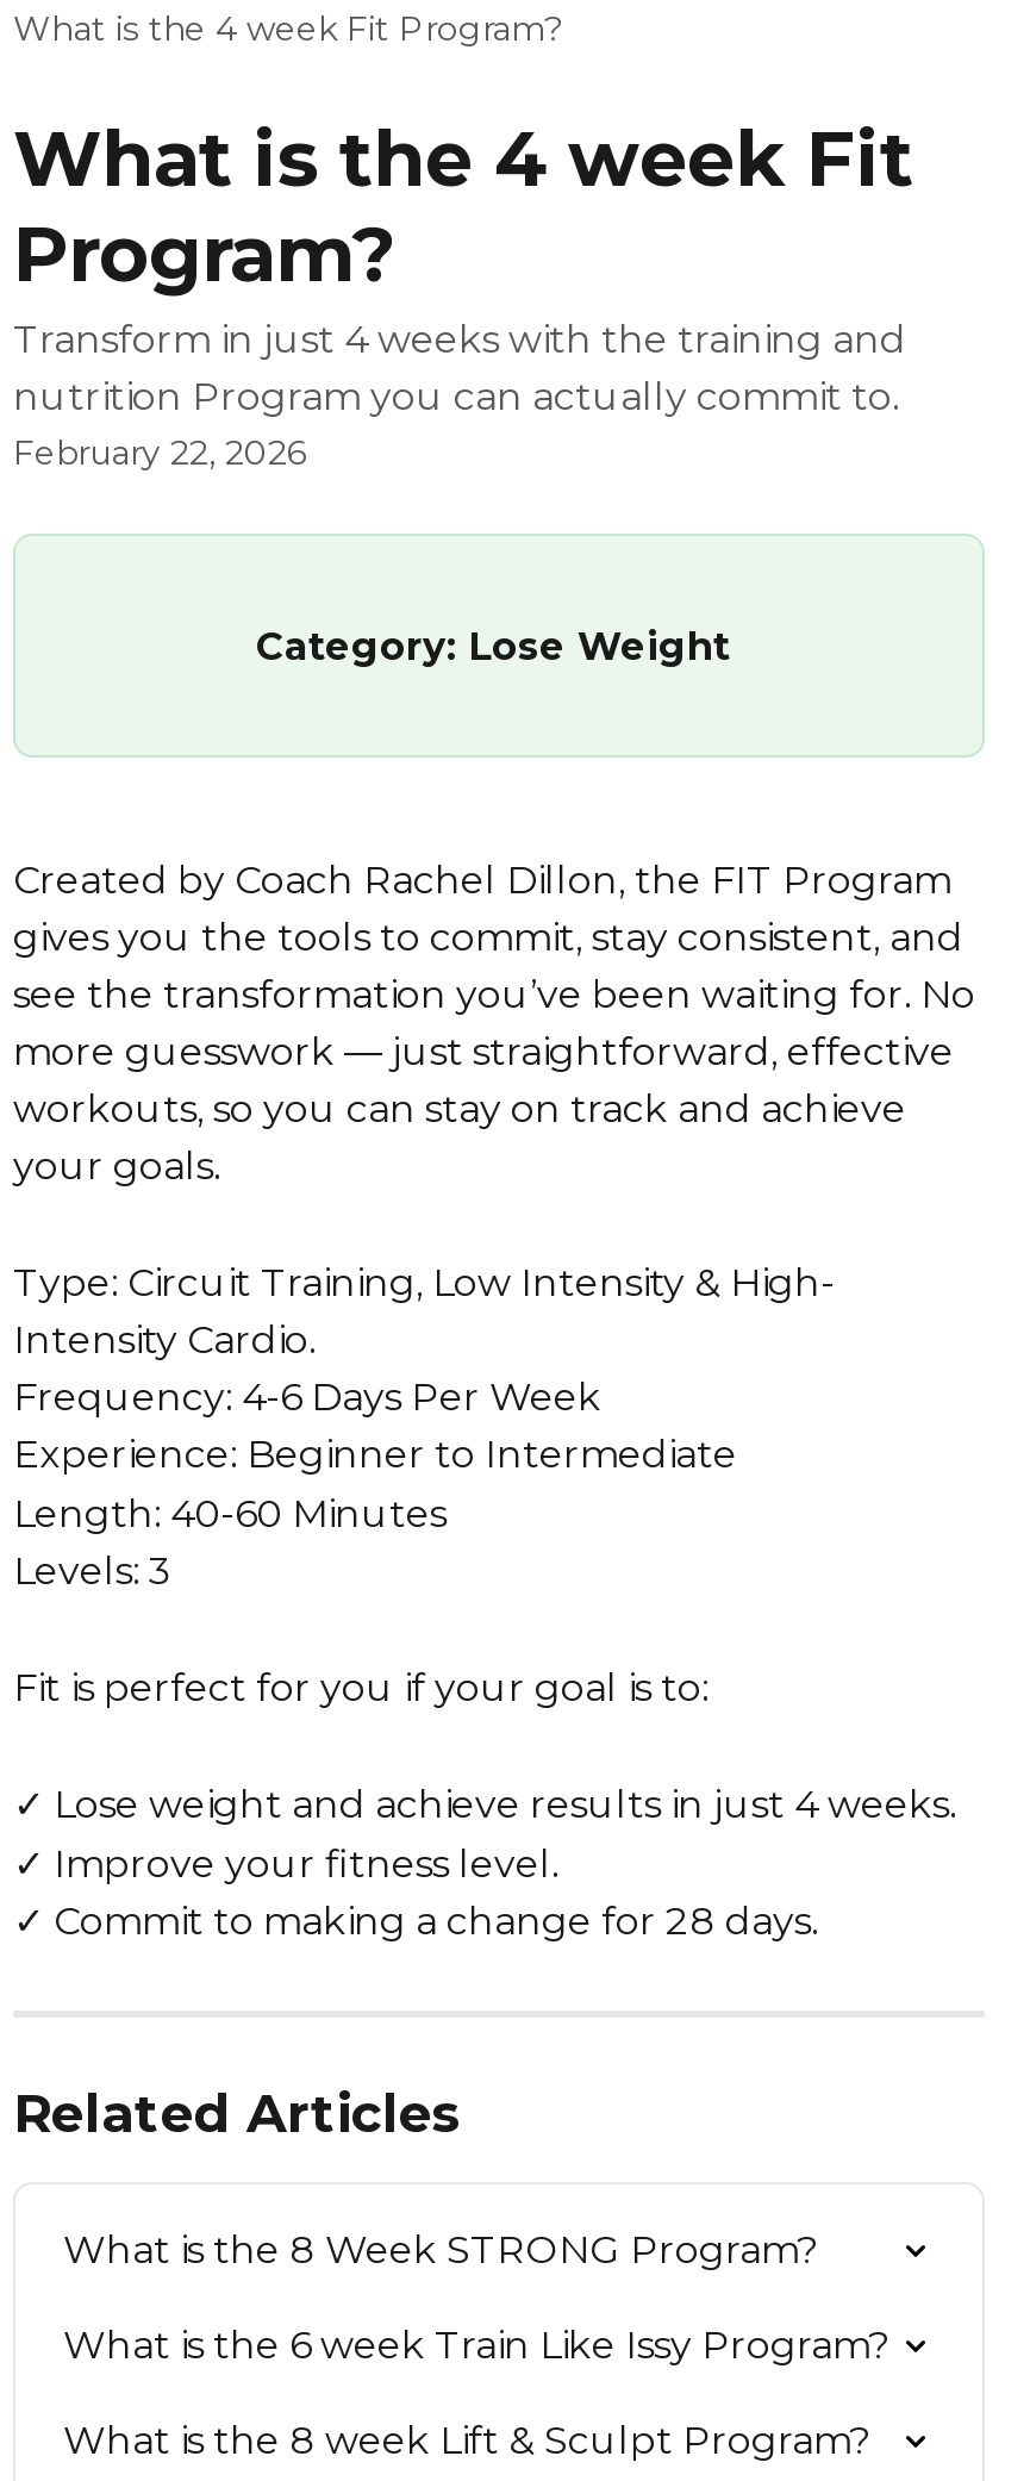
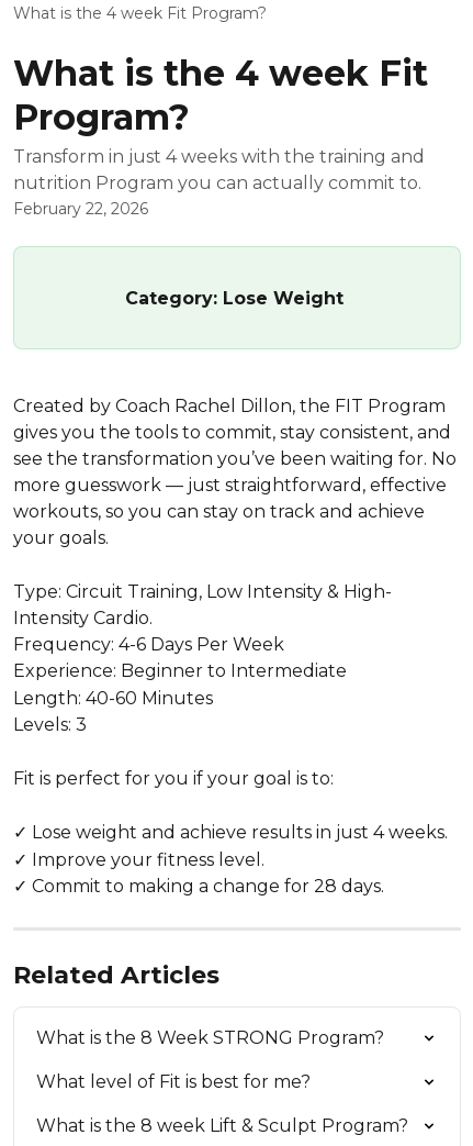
[63,2322,889,2367] What is the 6 week Train Like Issy Program? -> [36,1071,311,1092] What level of Fit is best for me?

